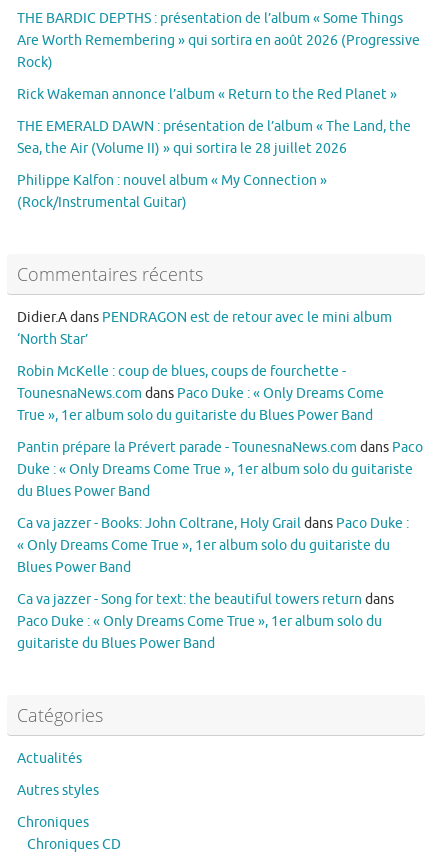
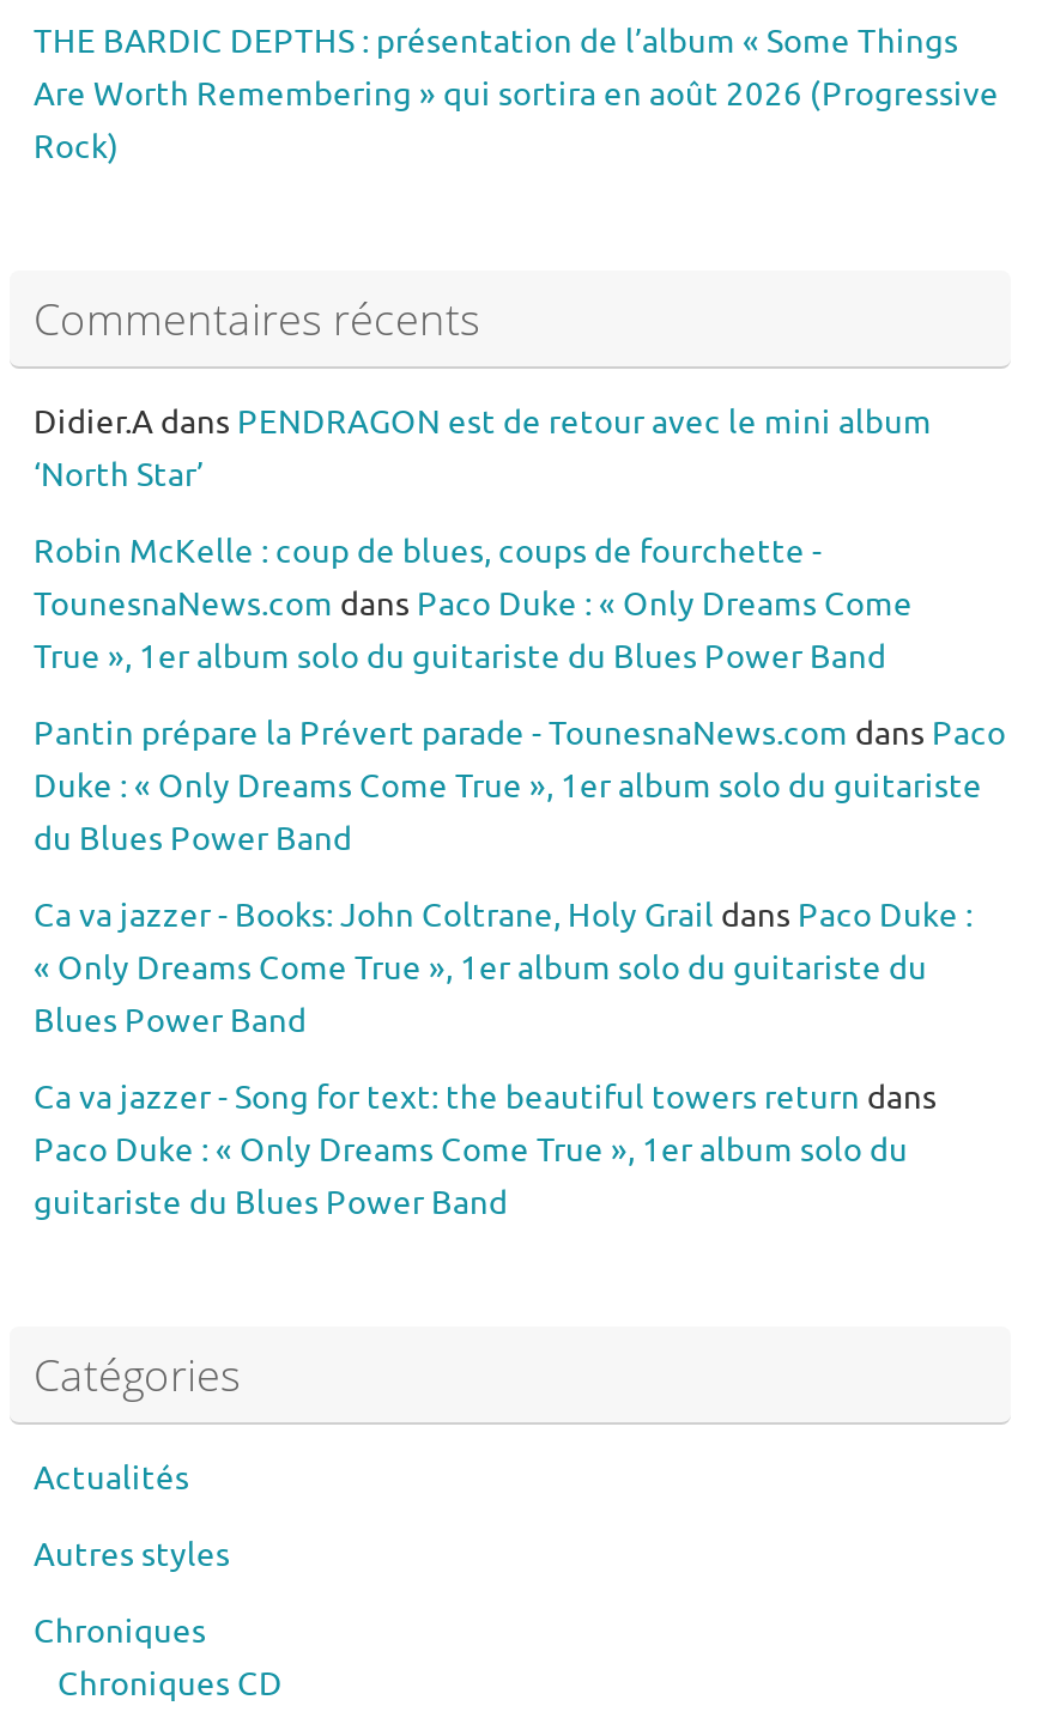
[17,86,411,211] Rick Wakeman annonce l’album « Return to the Red Planet » | THE EMERALD DAWN : présentation de l’album « The Land, the | Sea, the Air (Volume II) » qui sortira le 28 juillet 2026 | Philippe Kalfon : nouvel album « My Connection » | (Rock/Instrumental Guitar) -> none

